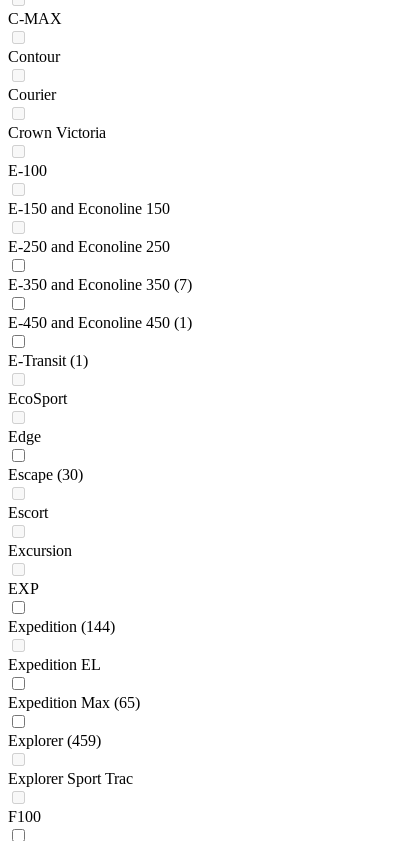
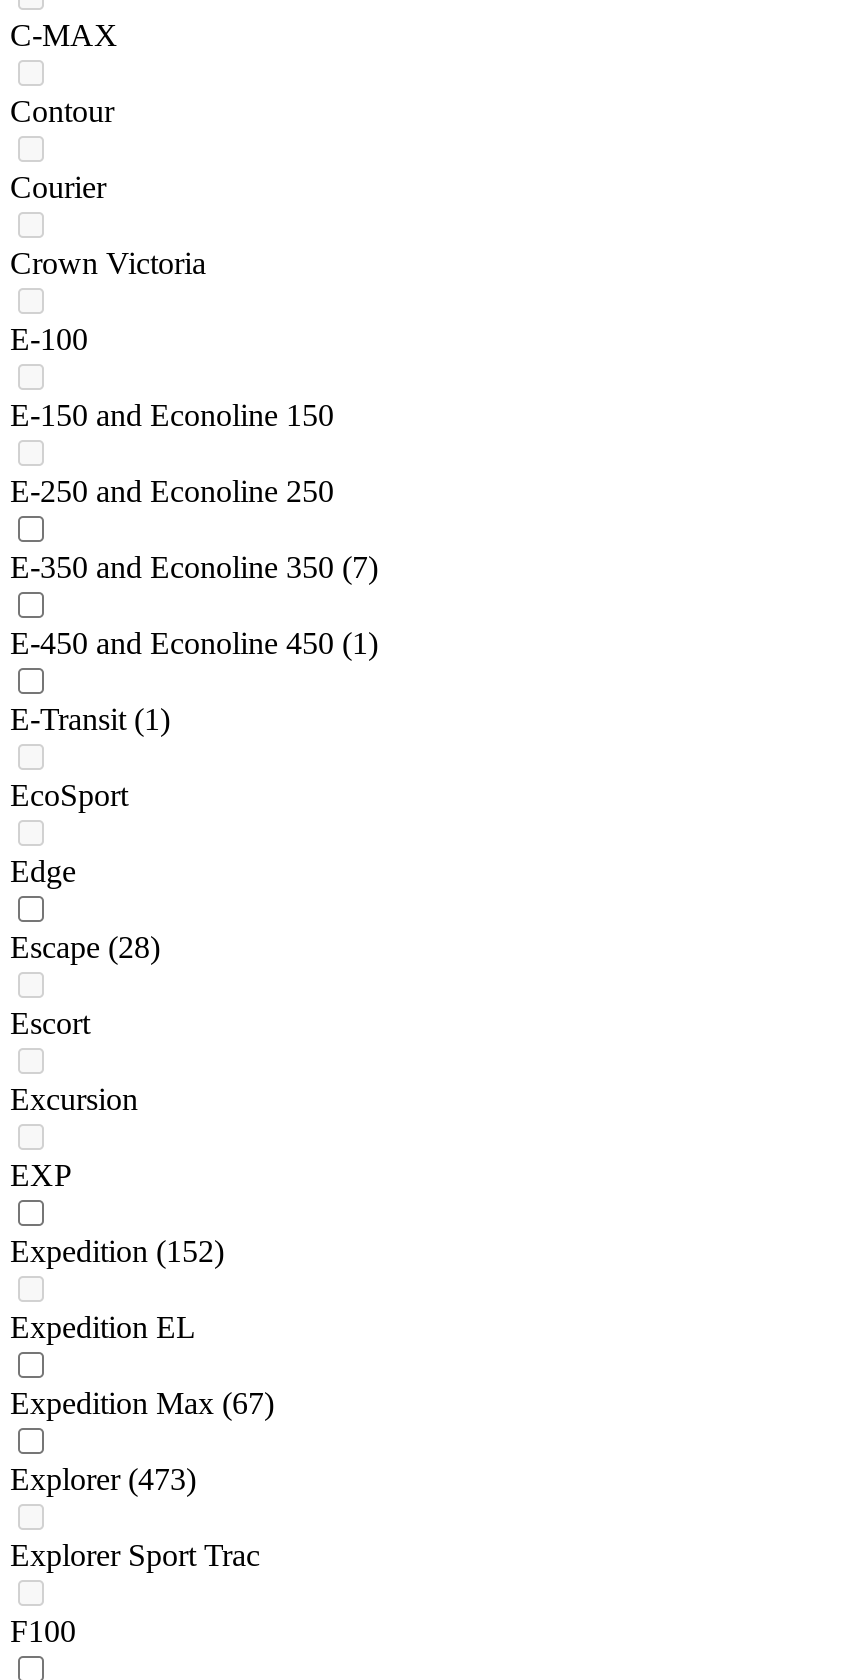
[8,466,83,483] Escape (30) -> [10,931,160,965] Escape (28)
[8,618,115,635] Expedition (144) -> [10,1235,224,1269] Expedition (152)
[8,694,140,711] Expedition Max (65) -> [10,1387,274,1421] Expedition Max (67)
[8,732,101,749] Explorer (459) -> [10,1463,196,1497] Explorer (473)

